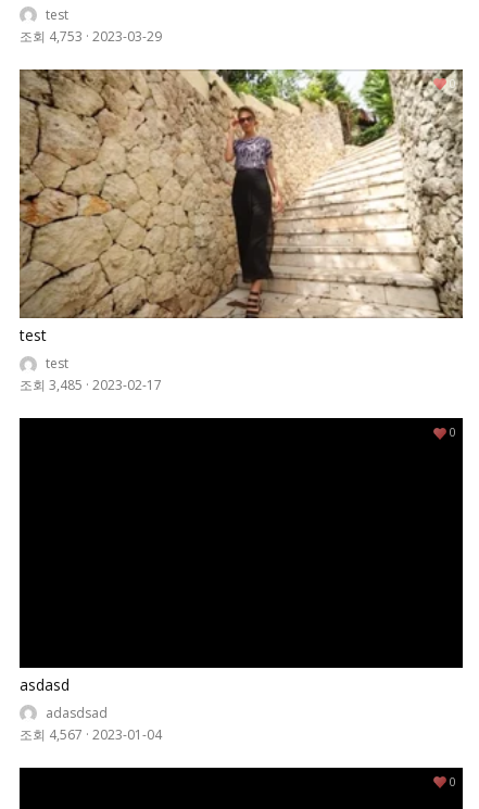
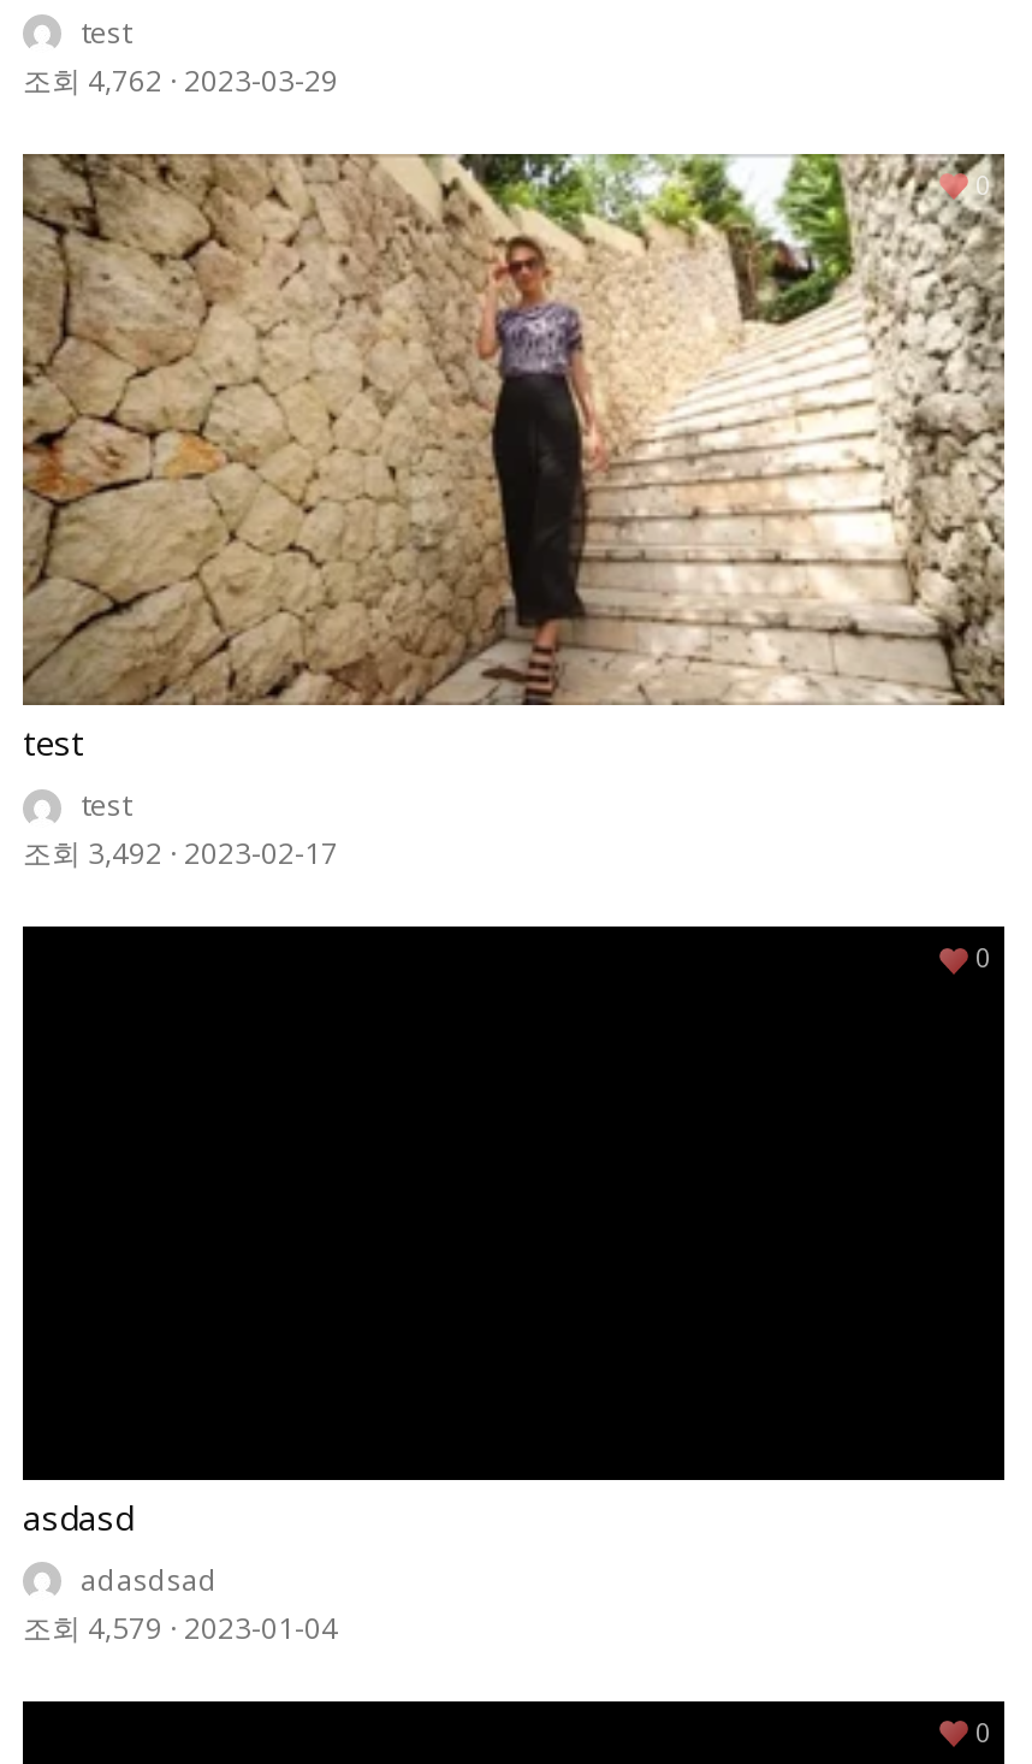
[20,27,162,45] 조회 4,753 · 2023-03-29 -> [23,59,338,100] 조회 4,762 · 2023-03-29
[20,376,162,394] 조회 3,485 · 2023-02-17 -> [23,833,338,874] 조회 3,492 · 2023-02-17
[20,725,162,744] 조회 4,567 · 2023-01-04 -> [23,1607,338,1648] 조회 4,579 · 2023-01-04

